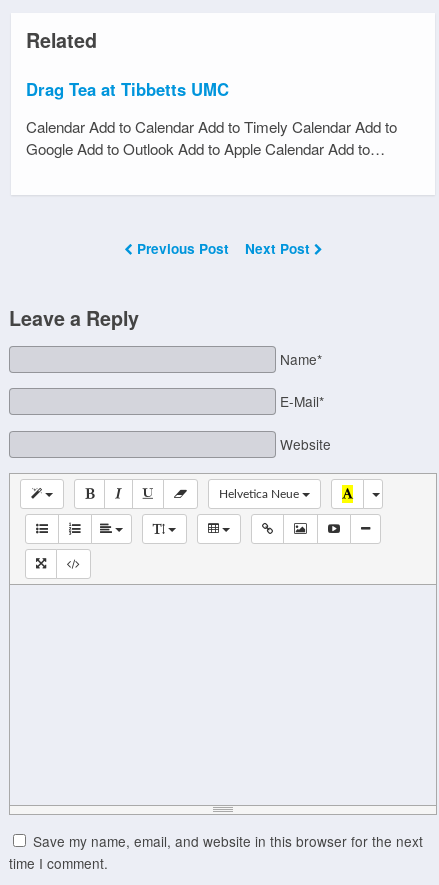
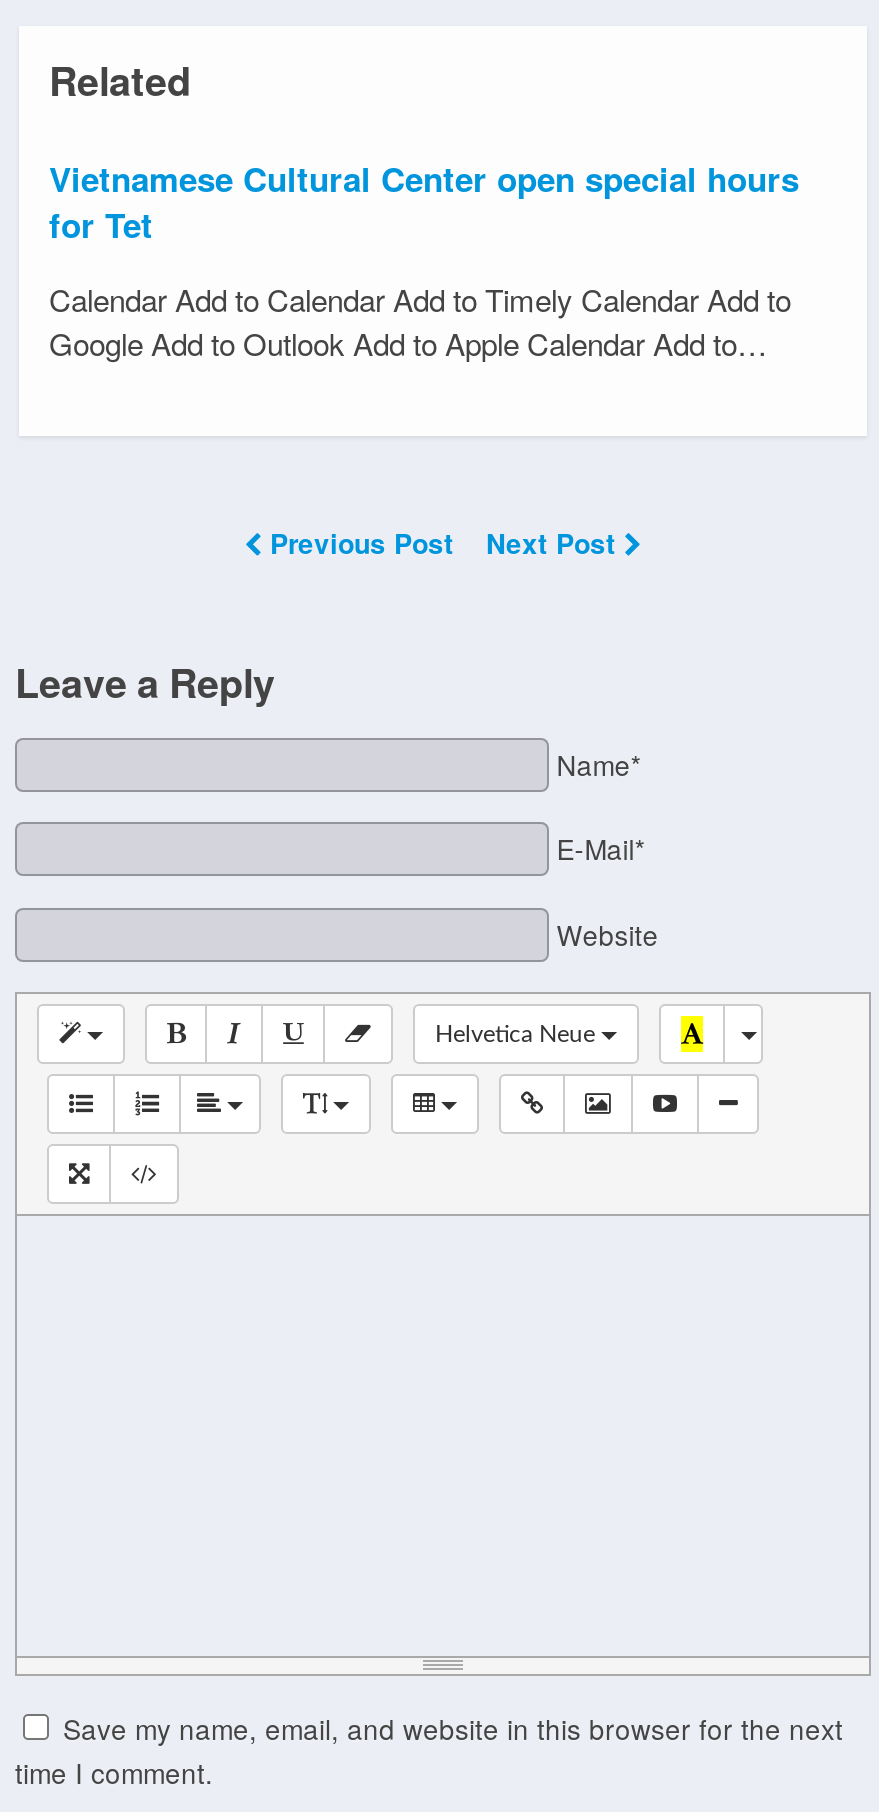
[26,77,229,101] Drag Tea at Tibbetts UMC -> [49,154,799,248] Vietnamese Cultural Center open special hours | for Tet

